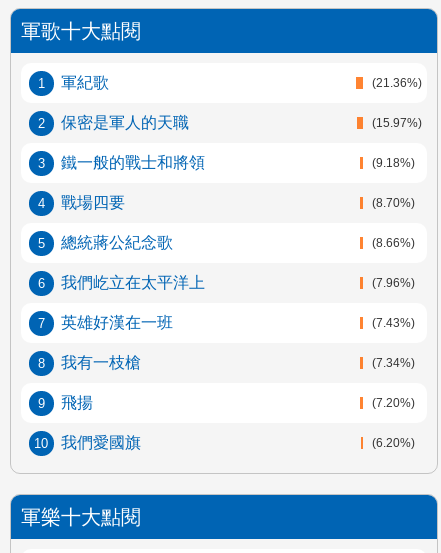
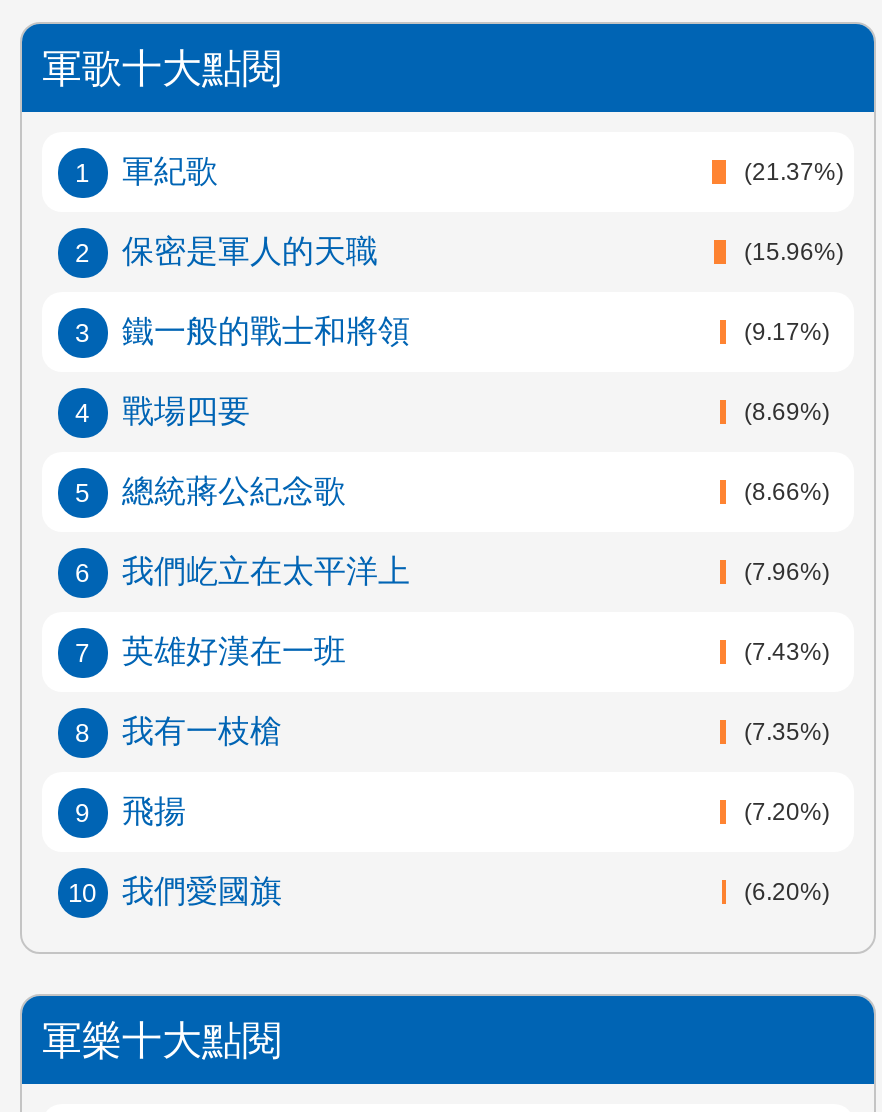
[372,76,422,90] (21.36%) -> [744,158,844,186] (21.37%)
[372,116,422,130] (15.97%) -> [744,238,844,266] (15.96%)
[372,156,415,170] (9.18%) -> [744,318,830,346] (9.17%)
[372,196,415,210] (8.70%) -> [744,398,830,426] (8.69%)
[372,356,415,370] (7.34%) -> [744,718,830,746] (7.35%)

